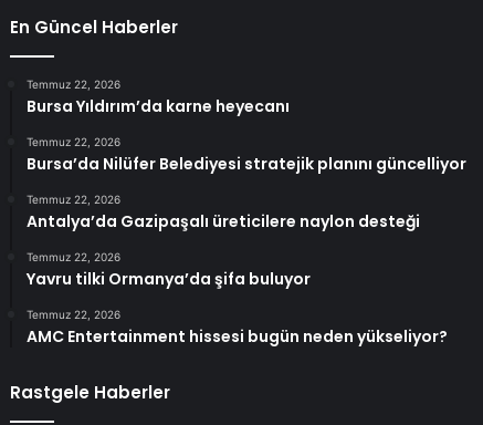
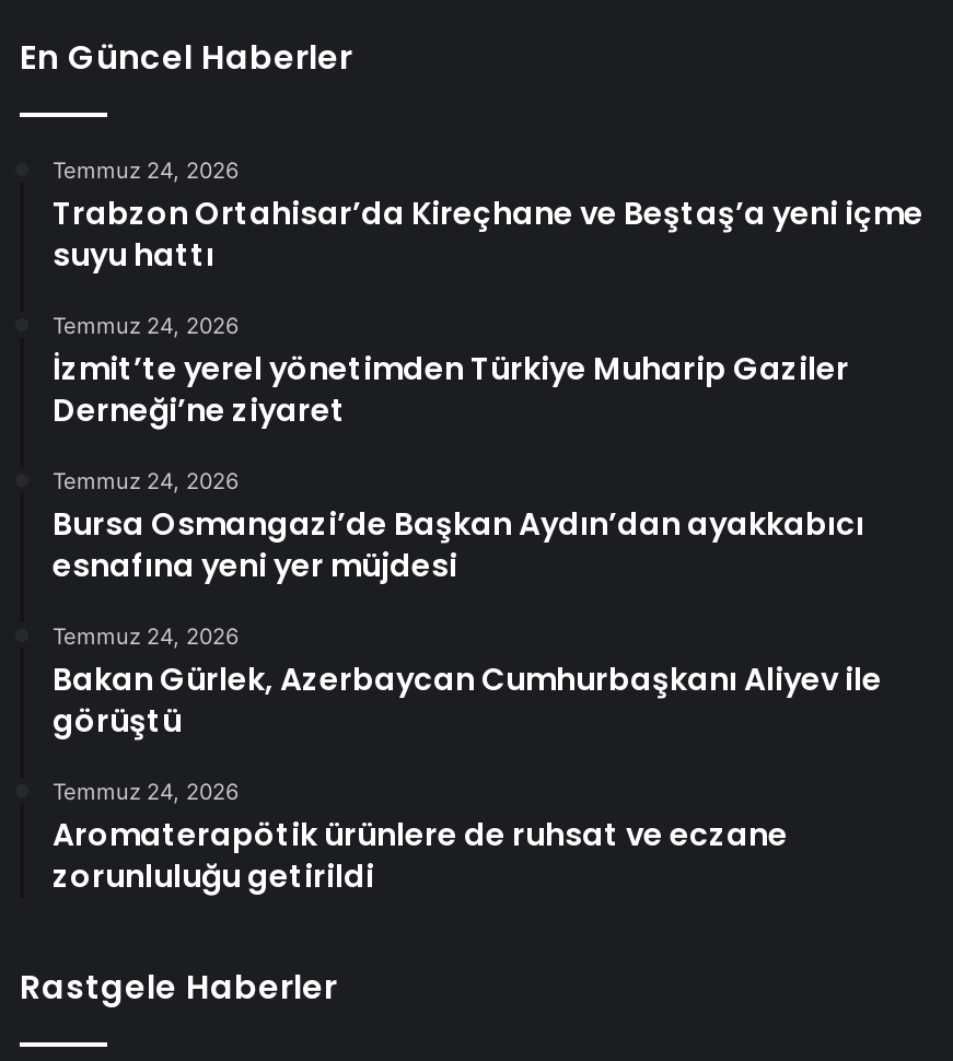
[27,77,290,117] Temmuz 22, 2026 | Bursa Yıldırım’da karne heyecanı -> [53,155,923,276] Temmuz 24, 2026 | Trabzon Ortahisar’da Kireçhane ve Beştaş’a yeni içme | suyu hattı
[27,134,466,174] Temmuz 22, 2026 | Bursa’da Nilüfer Belediyesi stratejik planını güncelliyor -> [53,311,849,431] Temmuz 24, 2026 | İzmit’te yerel yönetimden Türkiye Muharip Gaziler | Derneği’ne ziyaret
[27,192,420,232] Temmuz 22, 2026 | Antalya’da Gazipaşalı üreticilere naylon desteği -> [53,466,864,586] Temmuz 24, 2026 | Bursa Osmangazi’de Başkan Aydın’dan ayakkabıcı | esnafına yeni yer müjdesi
[27,250,311,289] Temmuz 22, 2026 | Yavru tilki Ormanya’da şifa buluyor -> [53,621,882,742] Temmuz 24, 2026 | Bakan Gürlek, Azerbaycan Cumhurbaşkanı Aliyev ile | görüştü
[27,307,448,347] Temmuz 22, 2026 | AMC Entertainment hissesi bugün neden yükseliyor? -> [53,777,788,897] Temmuz 24, 2026 | Aromaterapötik ürünlere de ruhsat ve eczane | zorunluluğu getirildi

